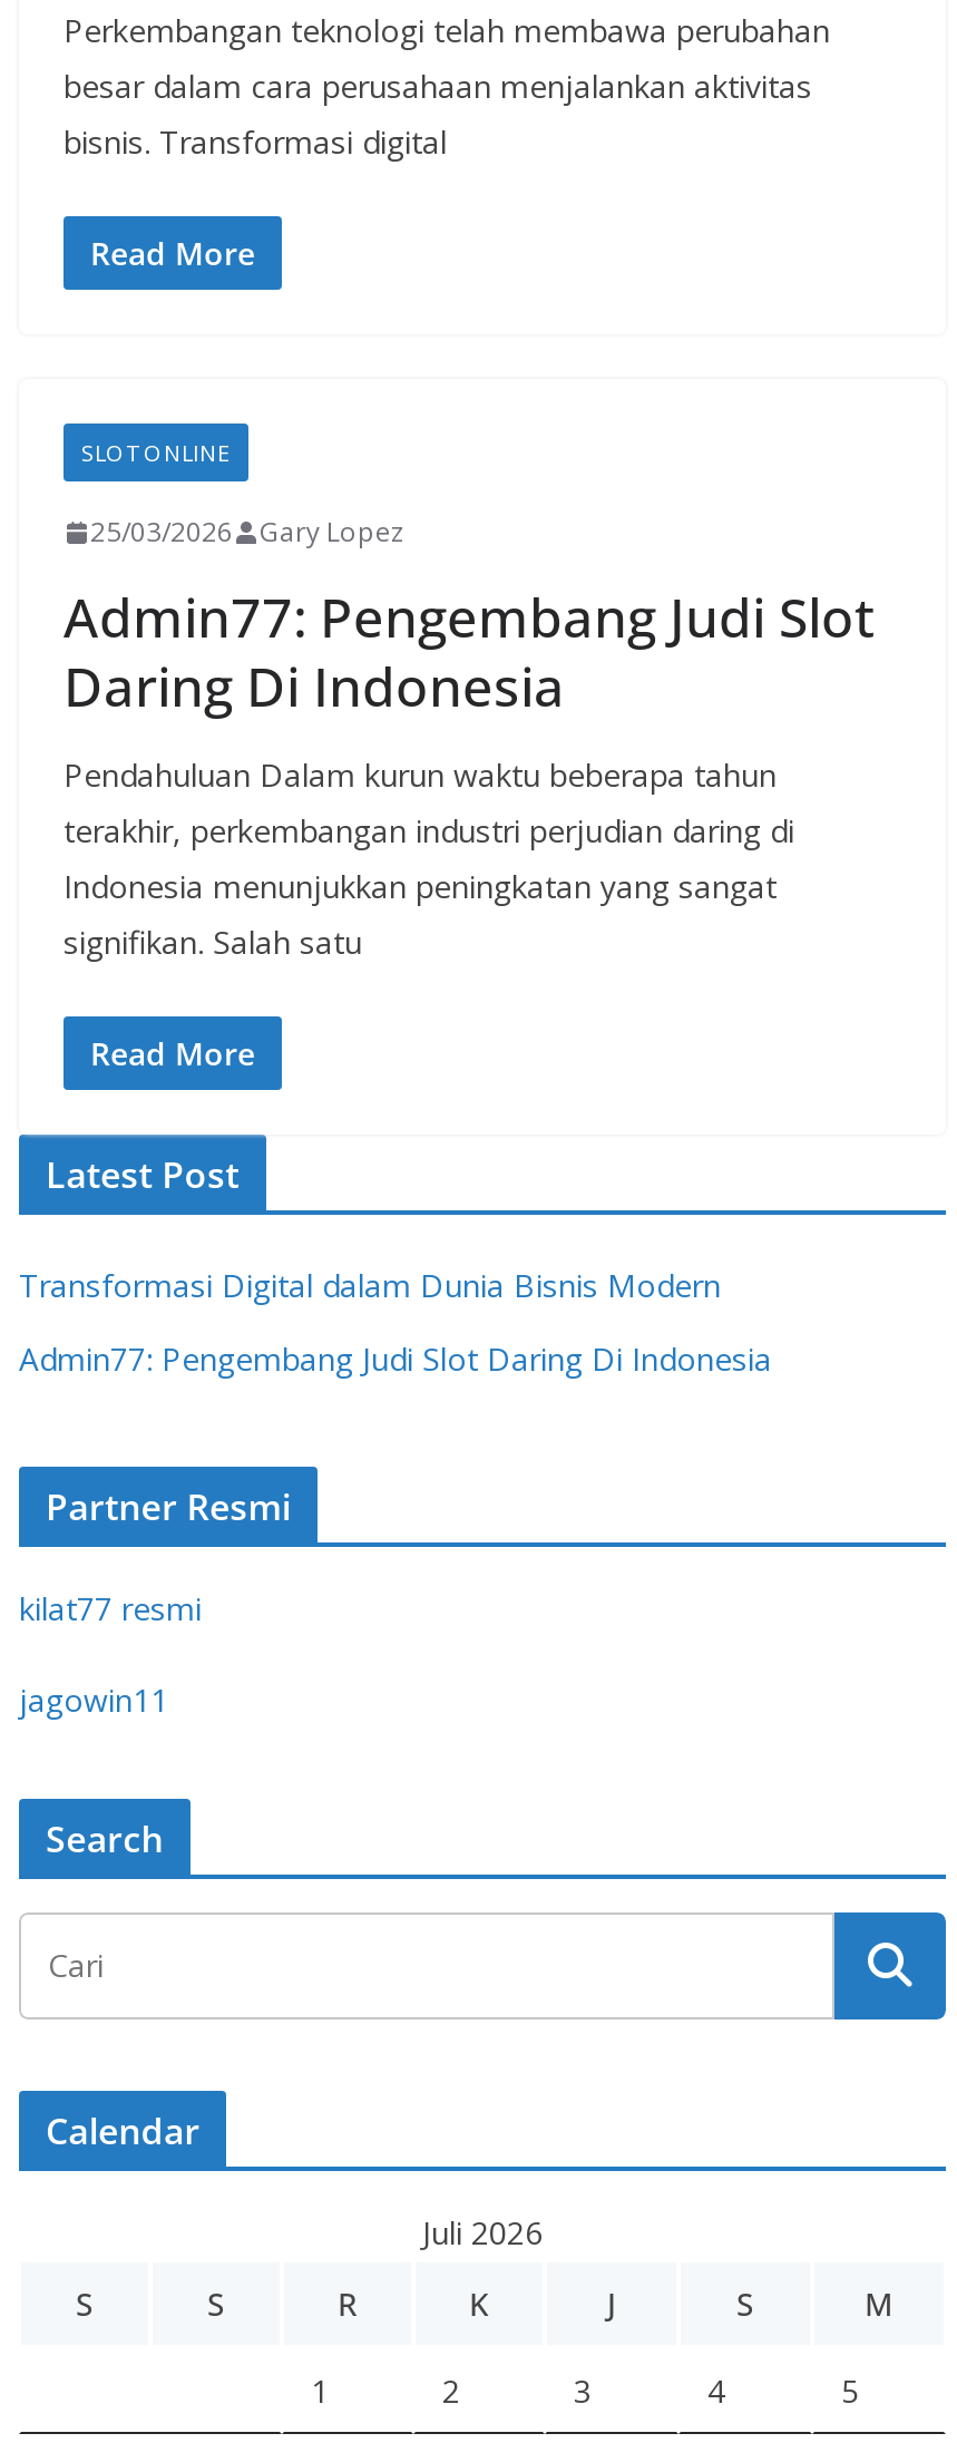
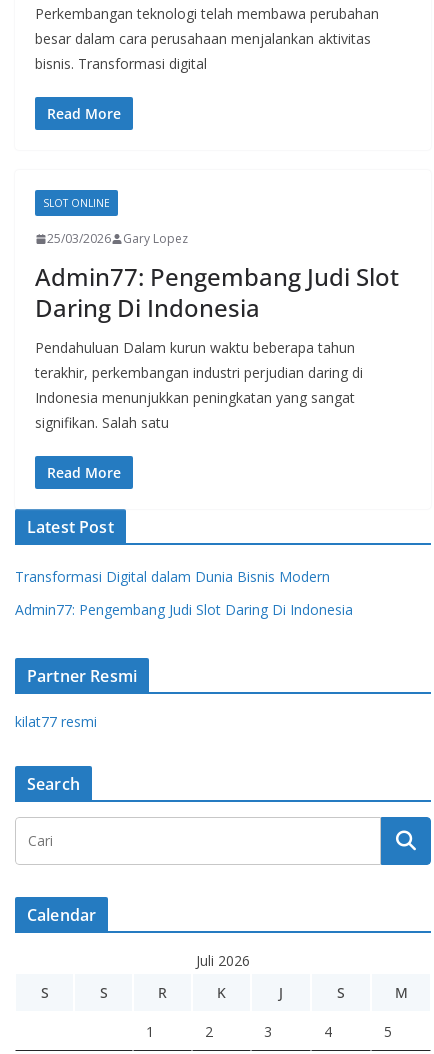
[19,1678,168,1721] jagowin11 -> none

